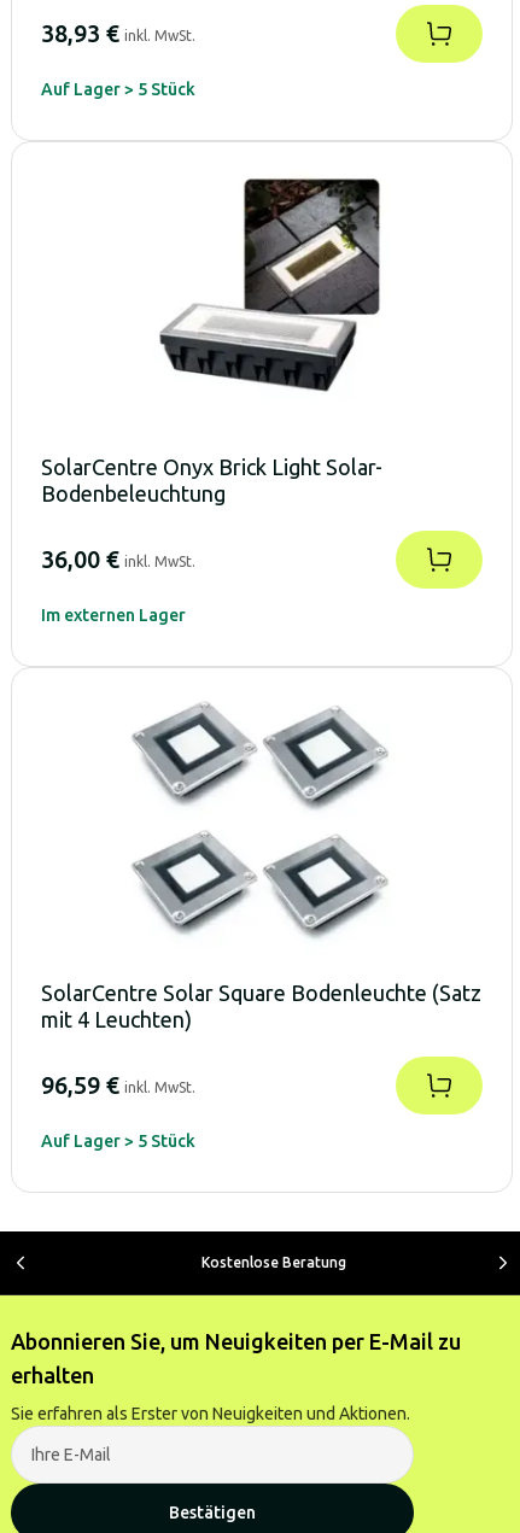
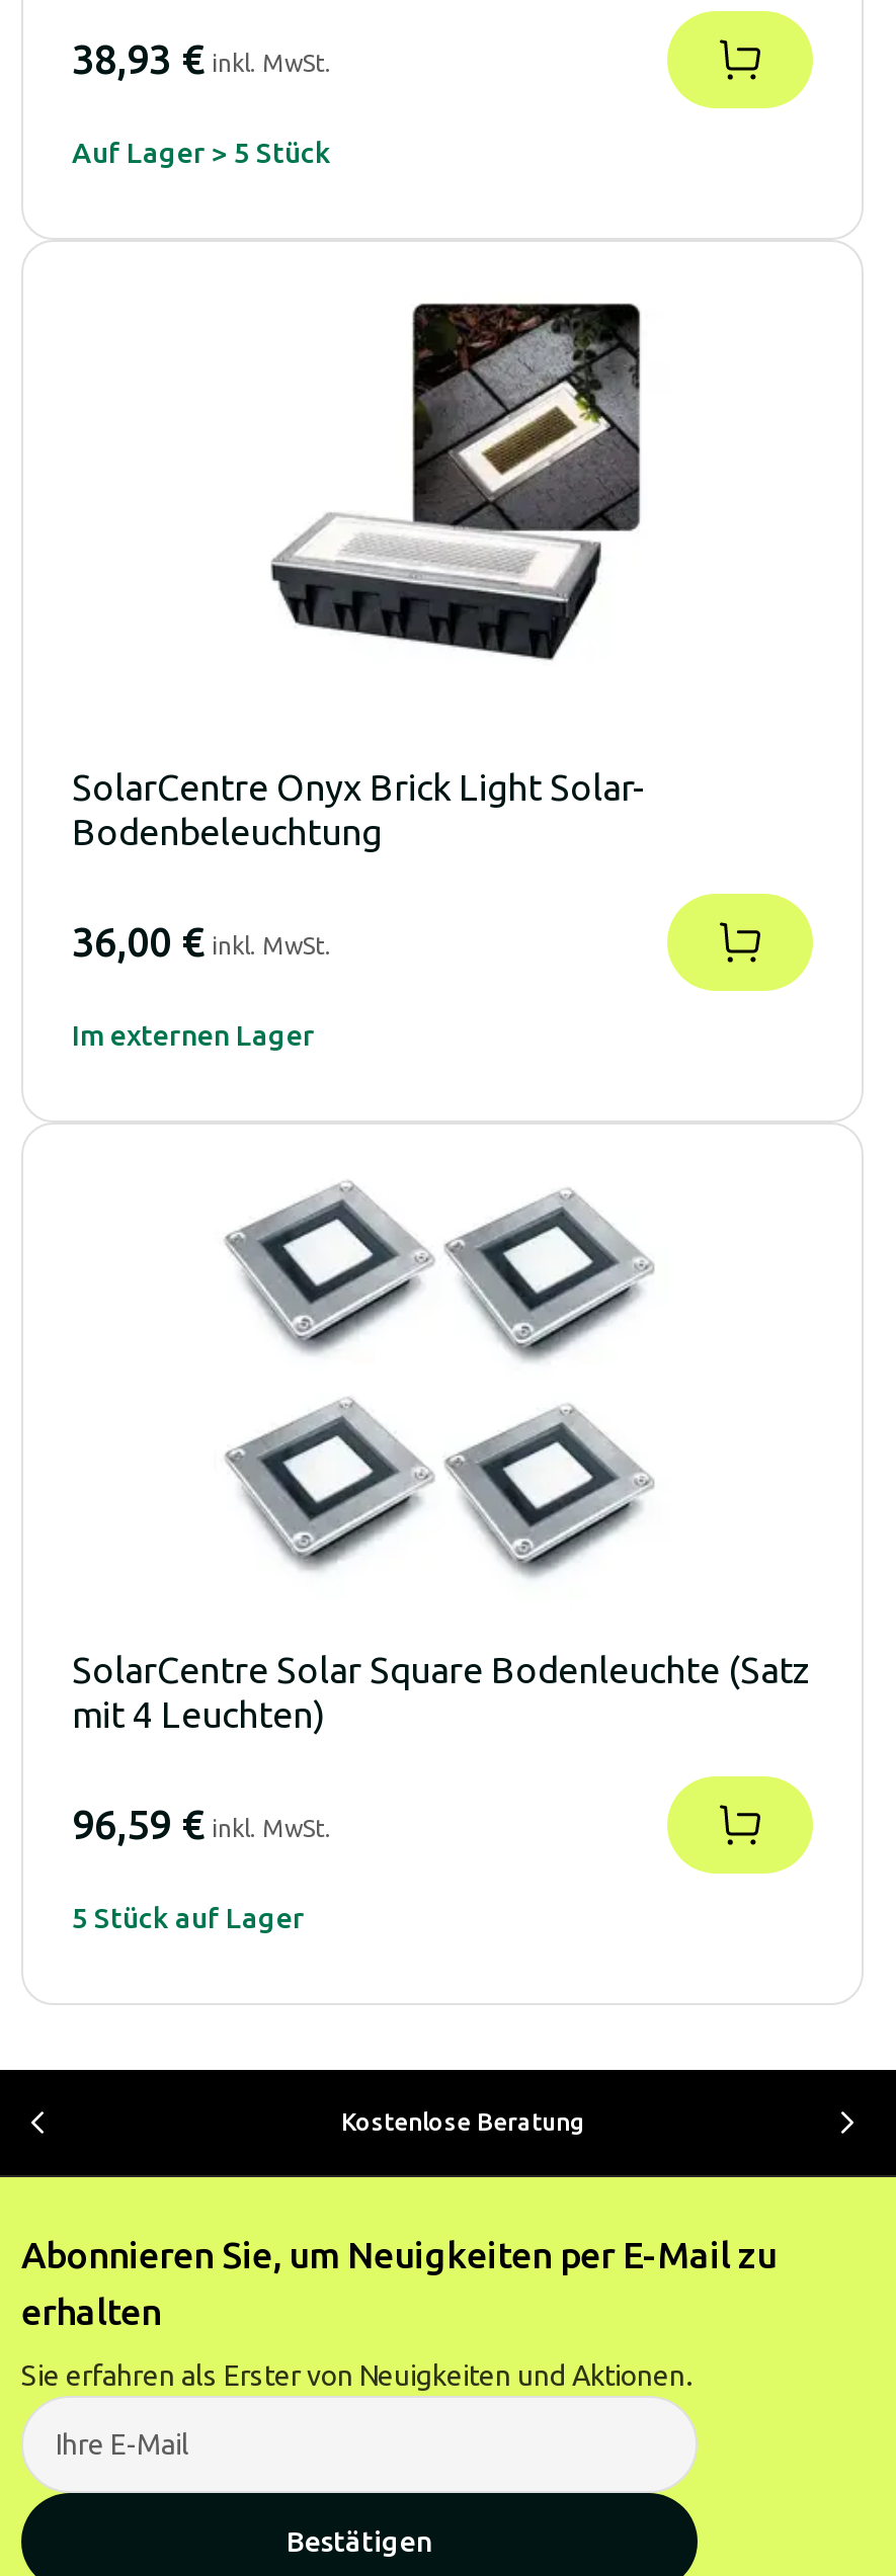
[41,1131,195,1150] Auf Lager > 5 Stück -> [72,1901,305,1933] 5 Stück auf Lager

